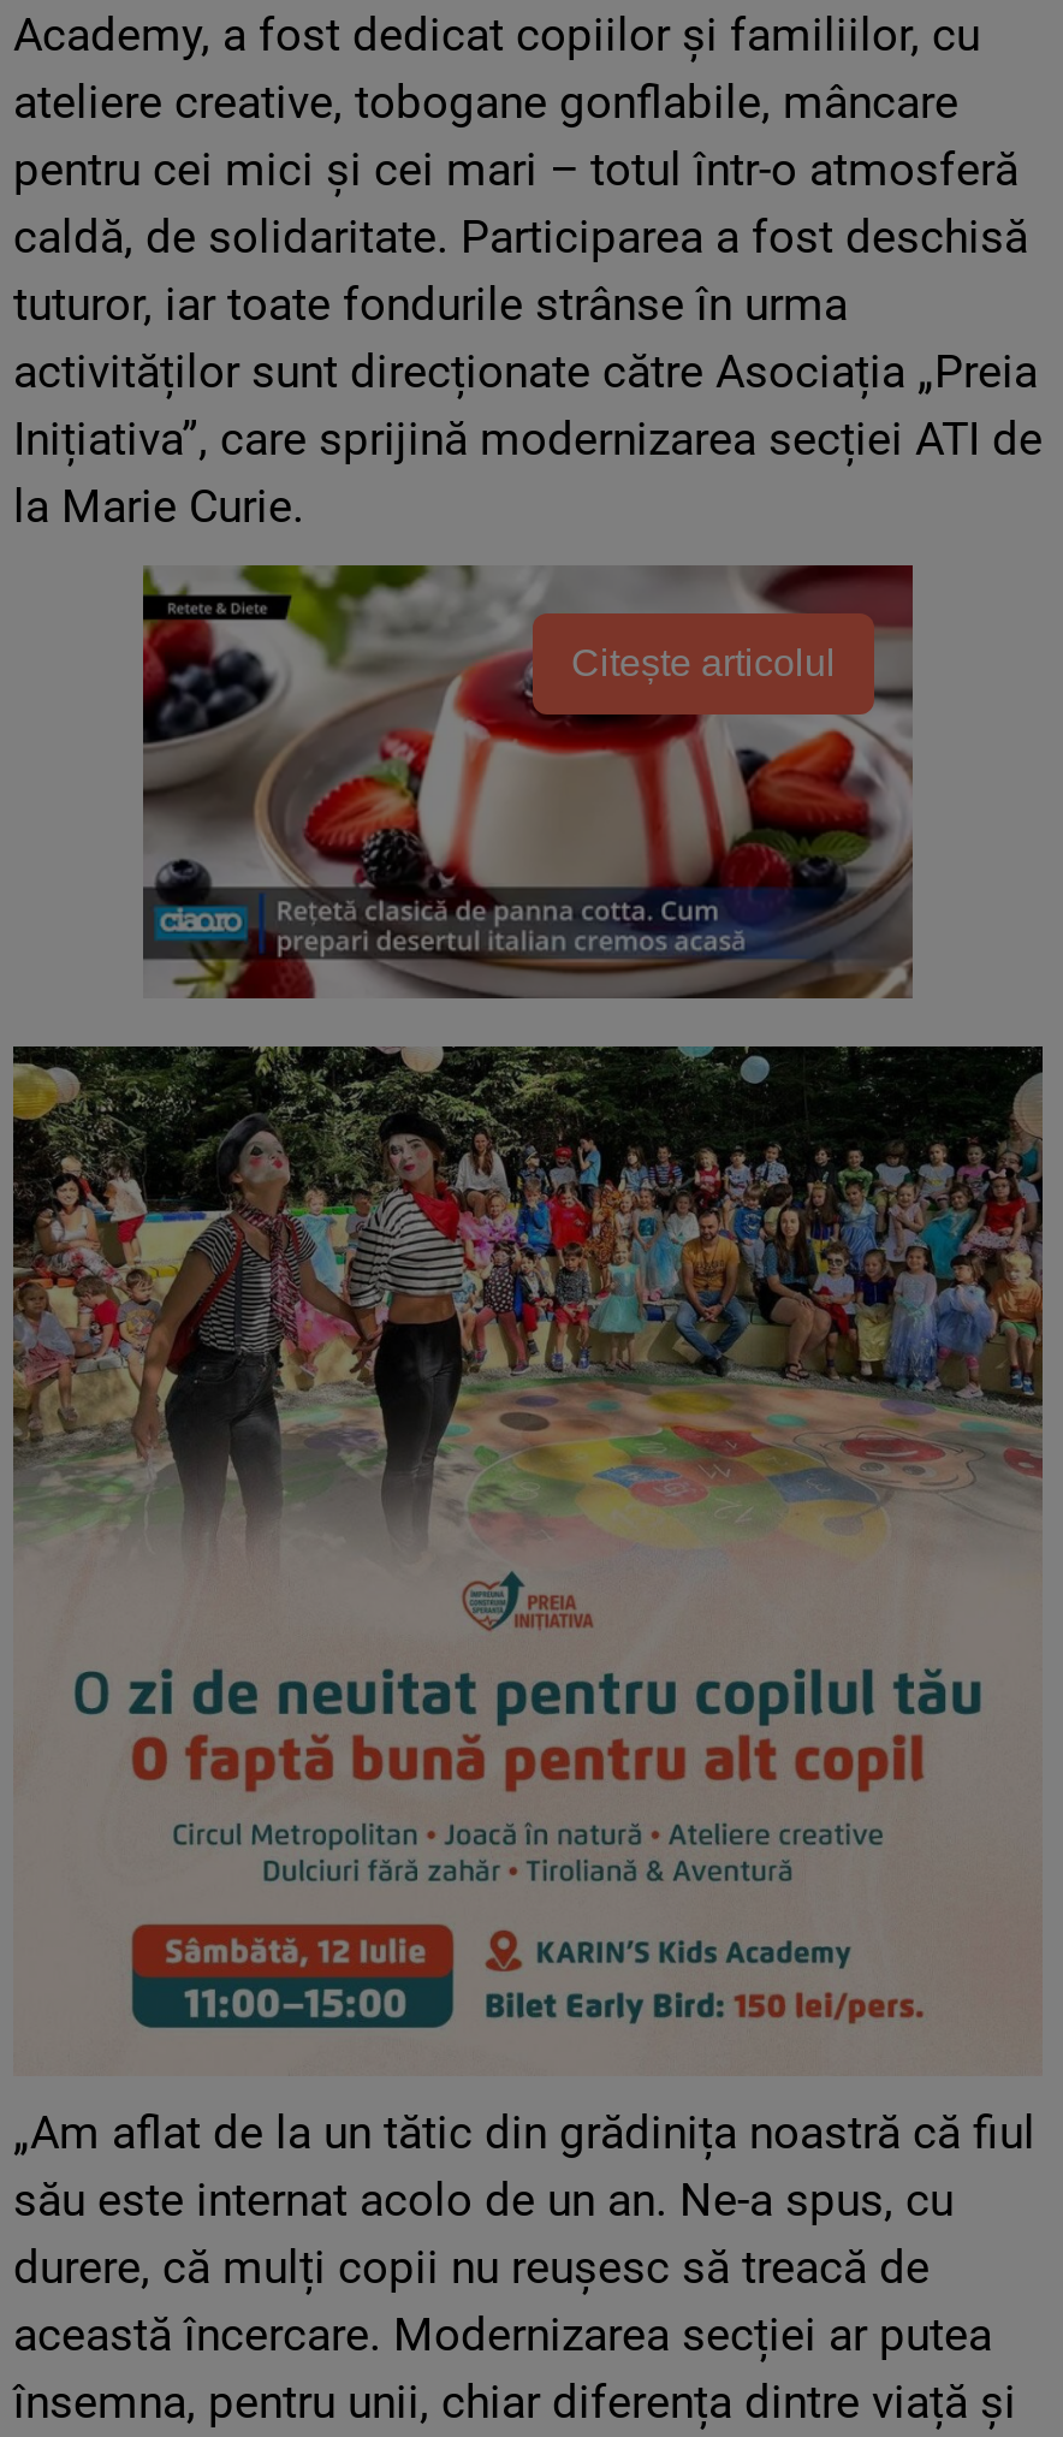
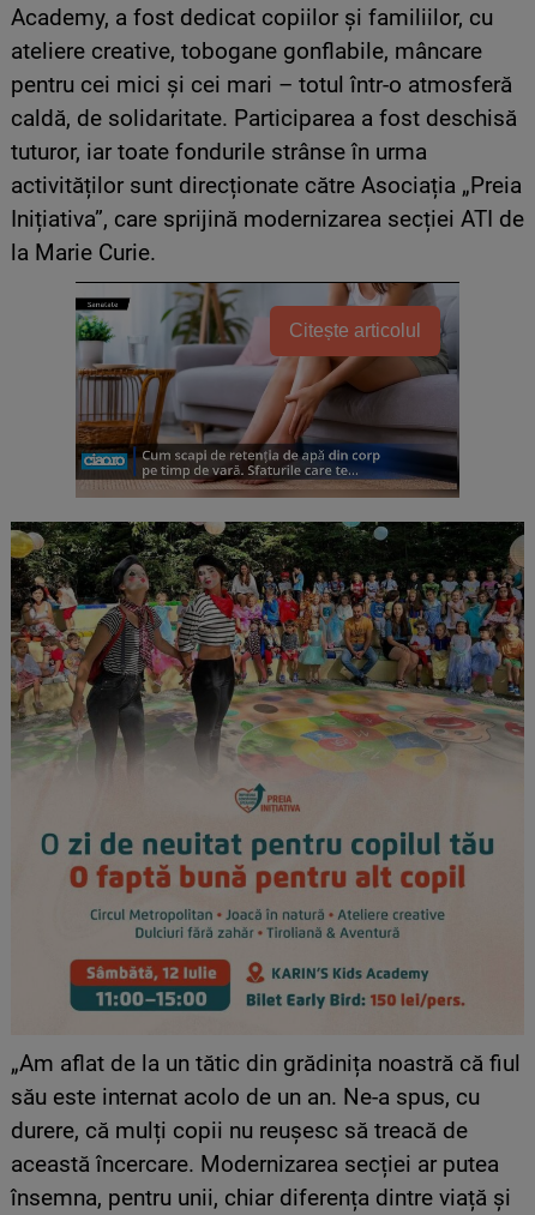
[141,563,915,1001] [image] -> [74,281,461,499] [image]

